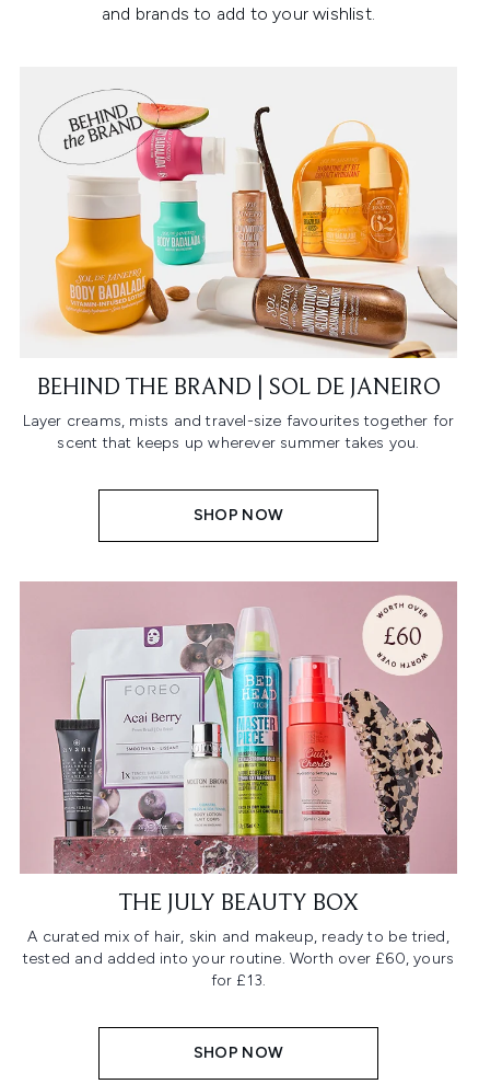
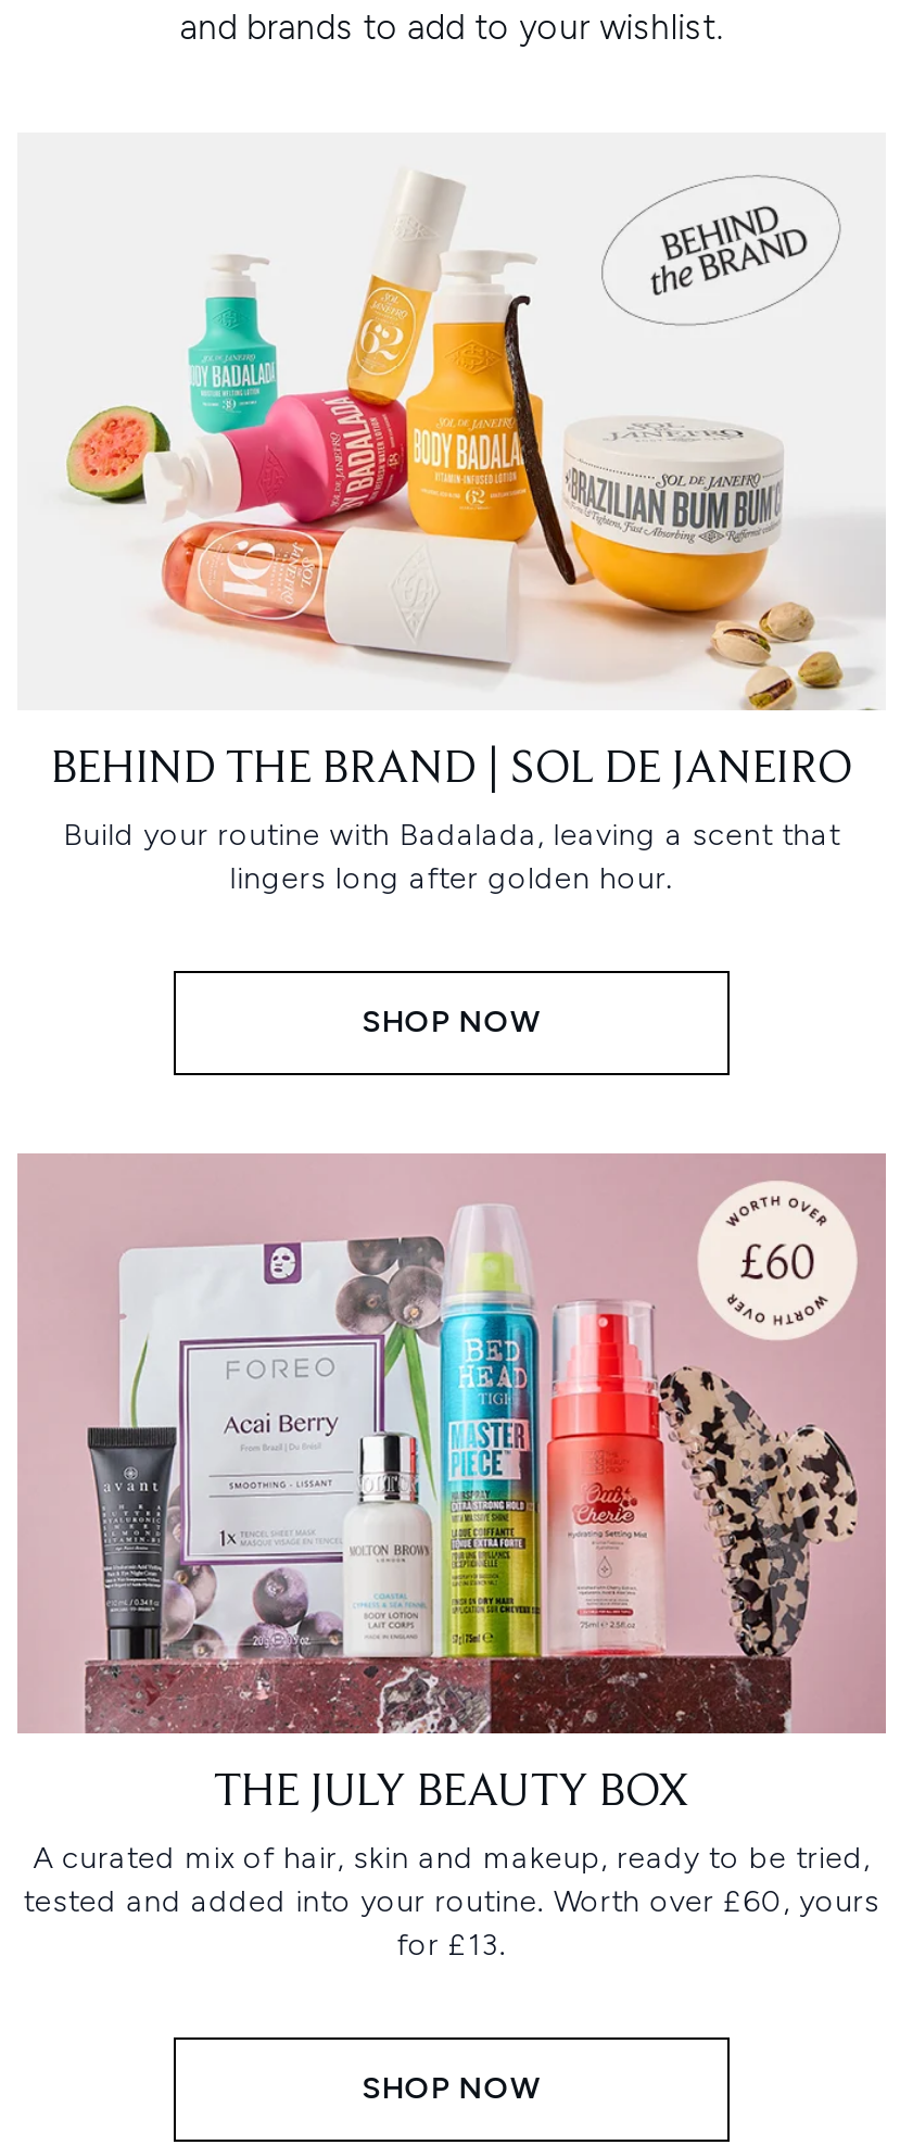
[38,89,458,359] [image] -> [65,174,886,712] [image]
[23,412,454,452] Layer creams, mists and travel-size favourites together for | scent that keeps up wherever summer takes you. -> [63,817,840,898] Build your routine with Badalada, leaving a scent that | lingers long after golden hour.

